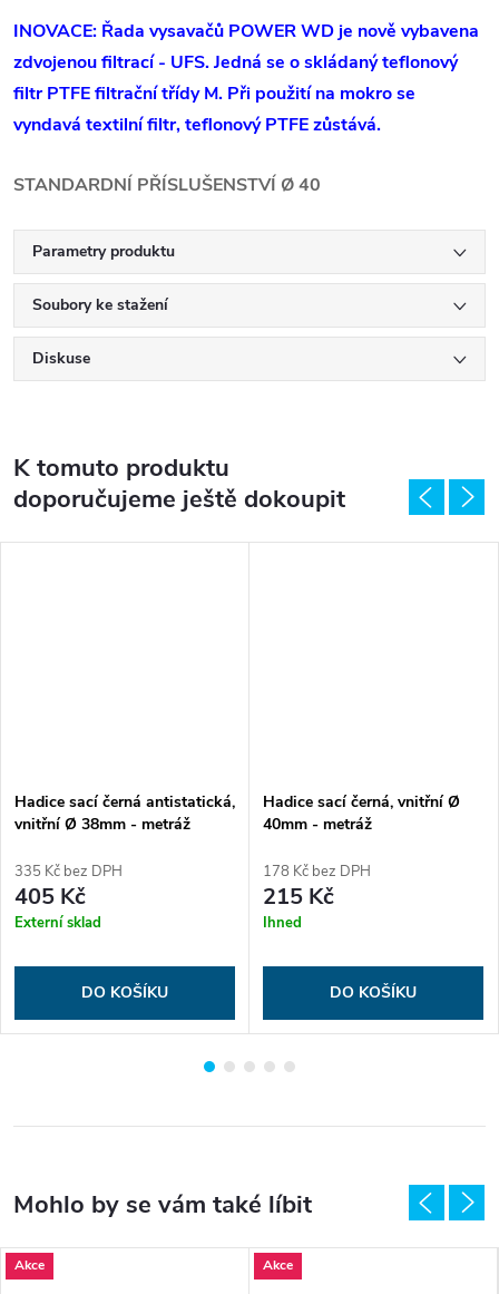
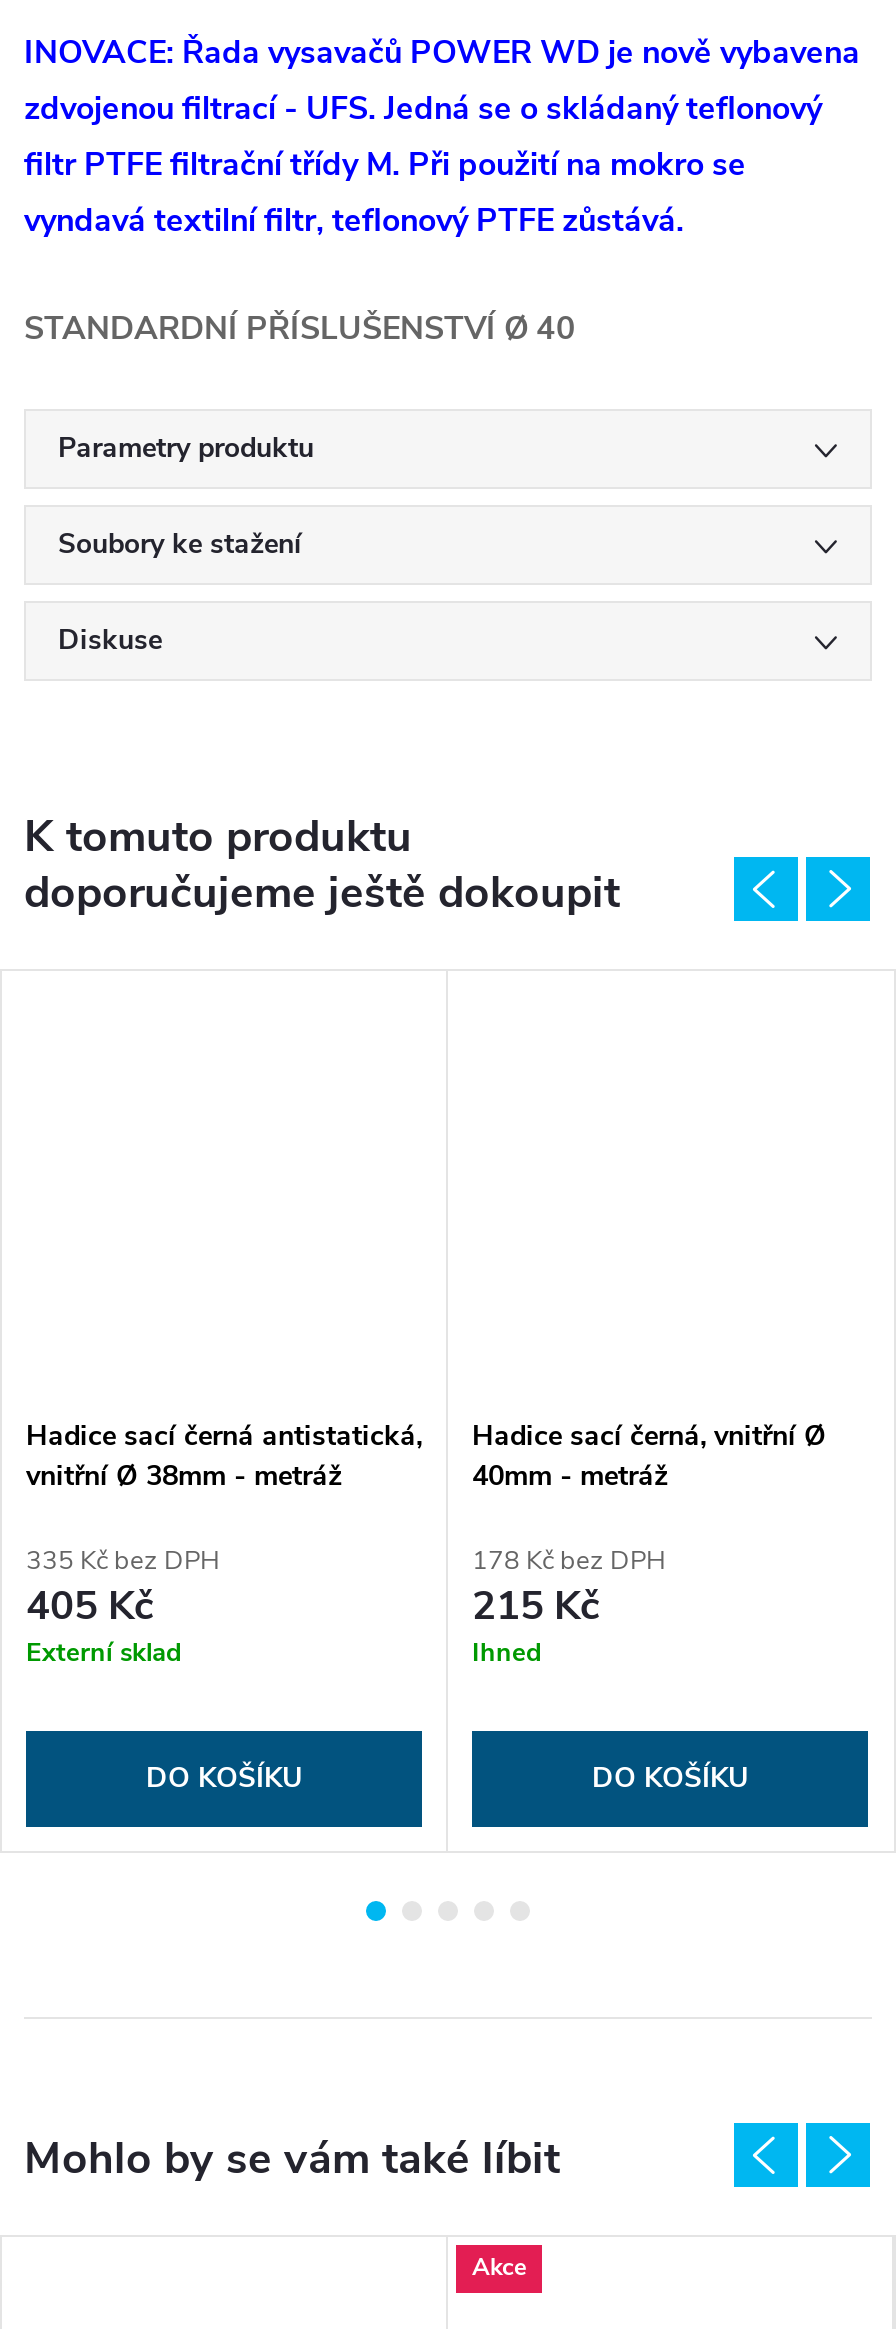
[14,1256,45,1274] Akce -> none

